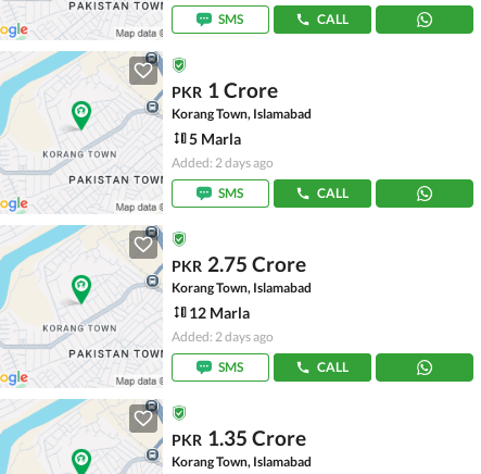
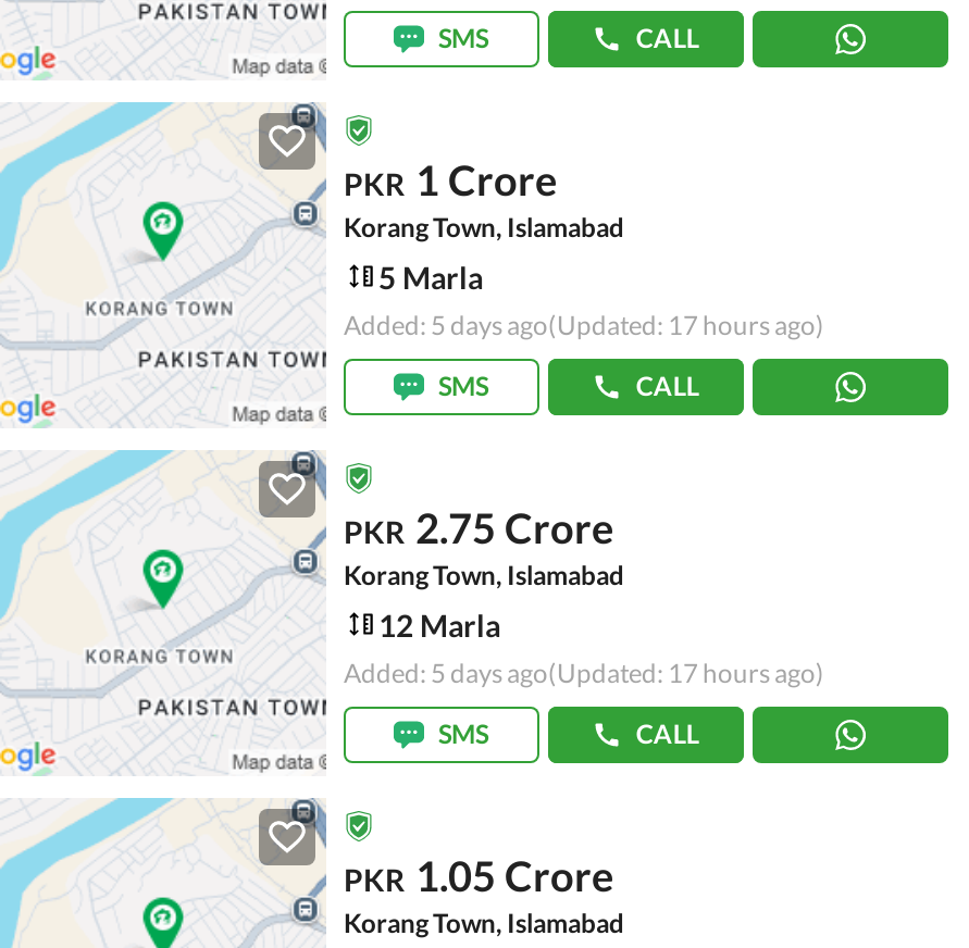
[172,154,274,171] Added: 2 days ago -> [344,309,824,341] Added: 5 days ago(Updated: 17 hours ago)
[172,328,274,345] Added: 2 days ago -> [344,657,824,689] Added: 5 days ago(Updated: 17 hours ago)
[172,425,306,450] PKR 1.35 Crore -> [344,850,613,900] PKR 1.05 Crore

